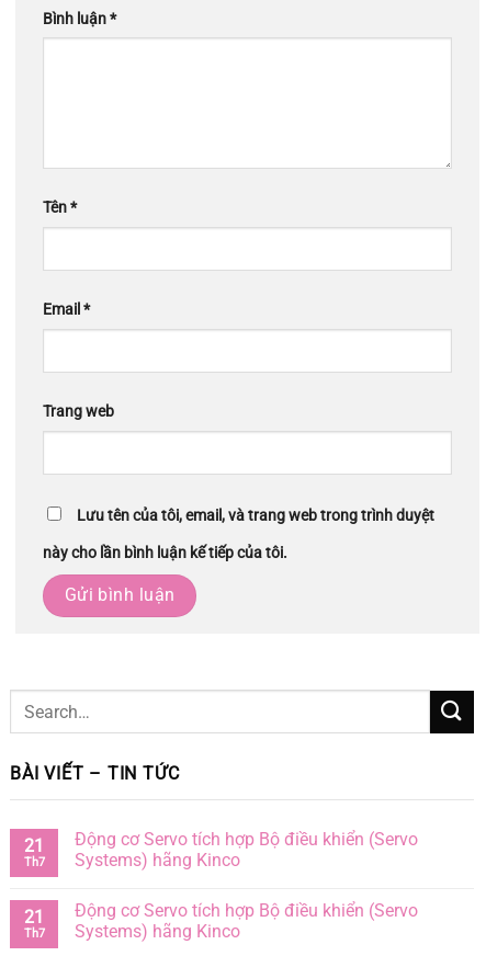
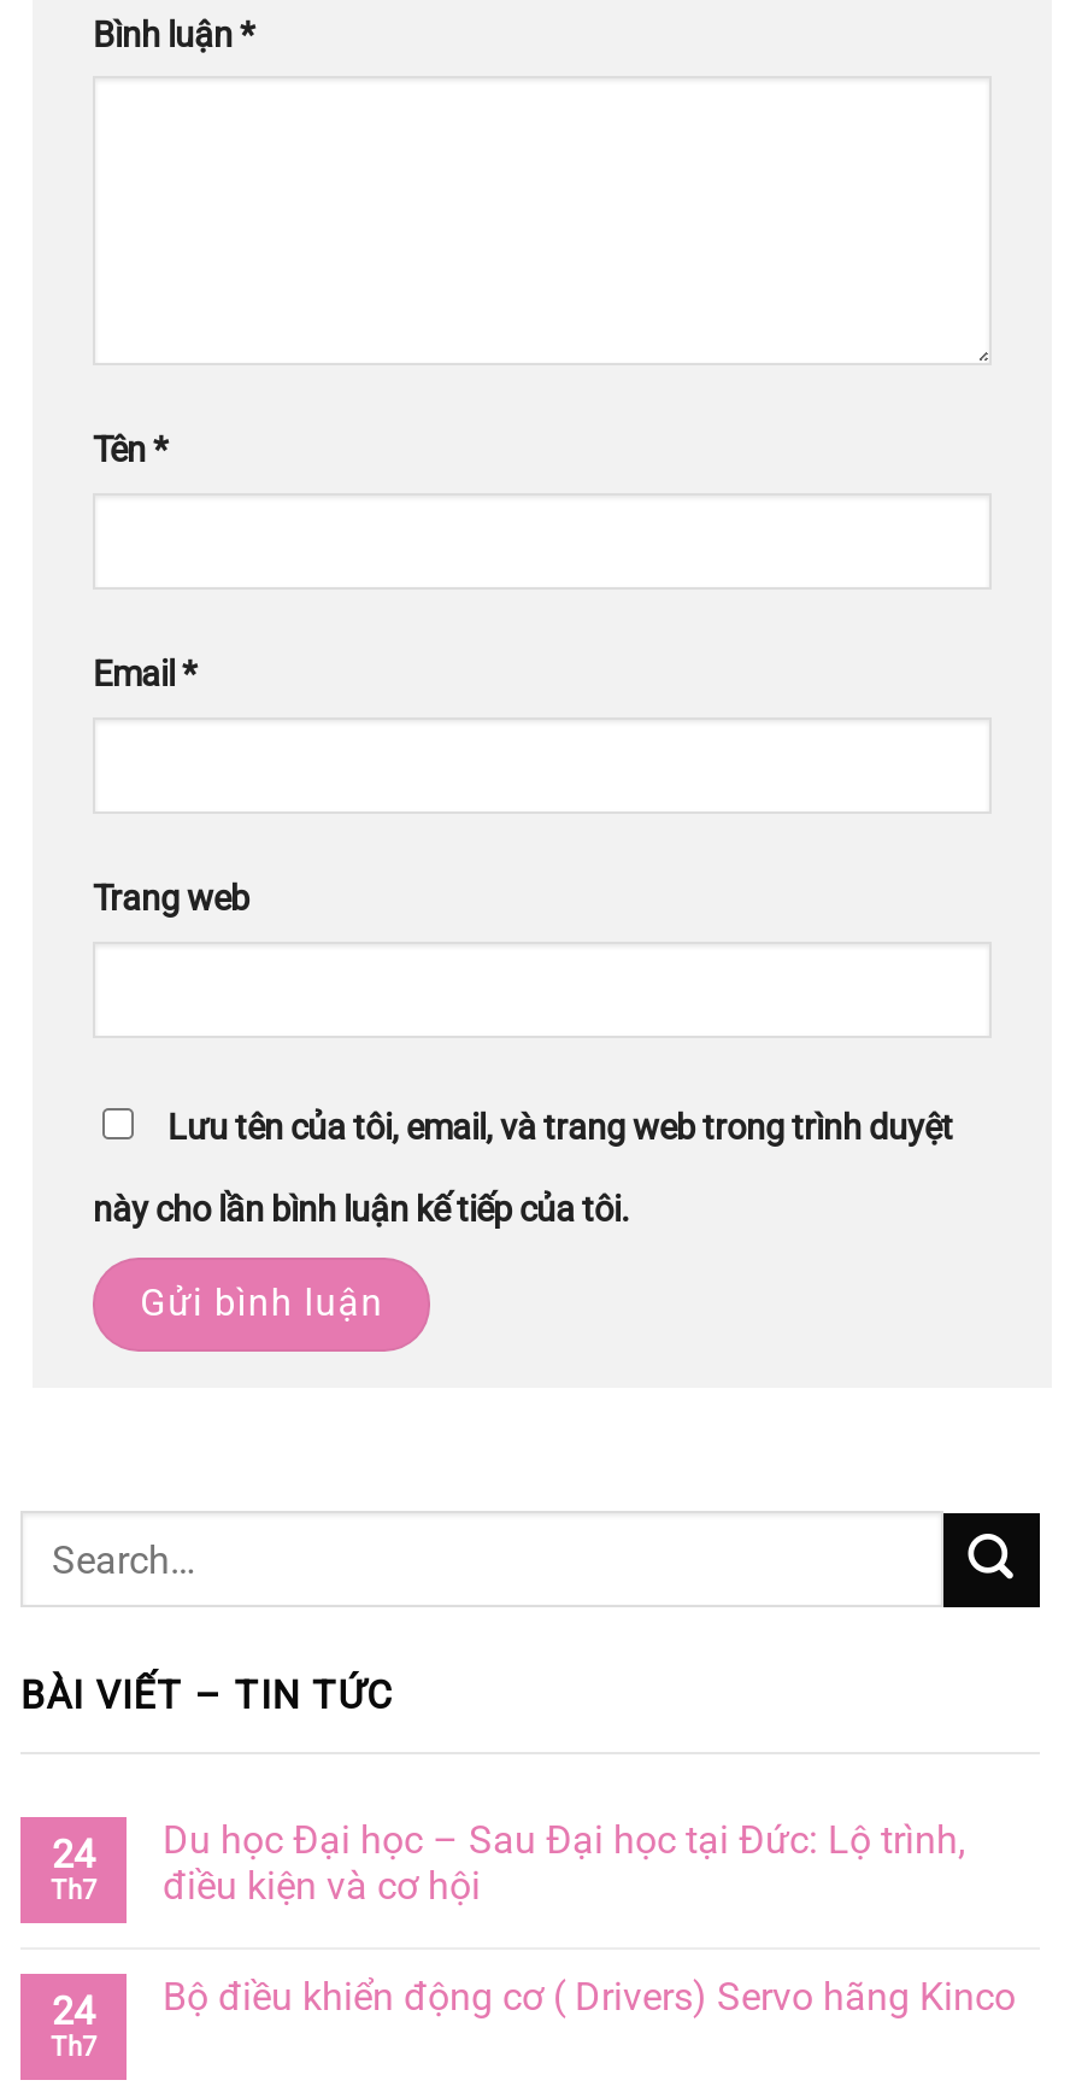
[75,829,418,870] Động cơ Servo tích hợp Bộ điều khiển (Servo | Systems) hãng Kinco -> [163,1817,965,1908] Du học Đại học – Sau Đại học tại Đức: Lộ trình, | điều kiện và cơ hội
[24,835,44,856] 21 -> [52,1831,95,1877] 24
[75,900,418,942] Động cơ Servo tích hợp Bộ điều khiển (Servo | Systems) hãng Kinco -> [163,1974,1016,2019] Bộ điều khiển động cơ ( Drivers) Servo hãng Kinco
[24,907,44,927] 21 -> [52,1988,95,2034] 24

